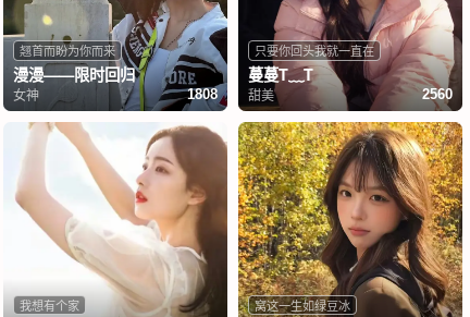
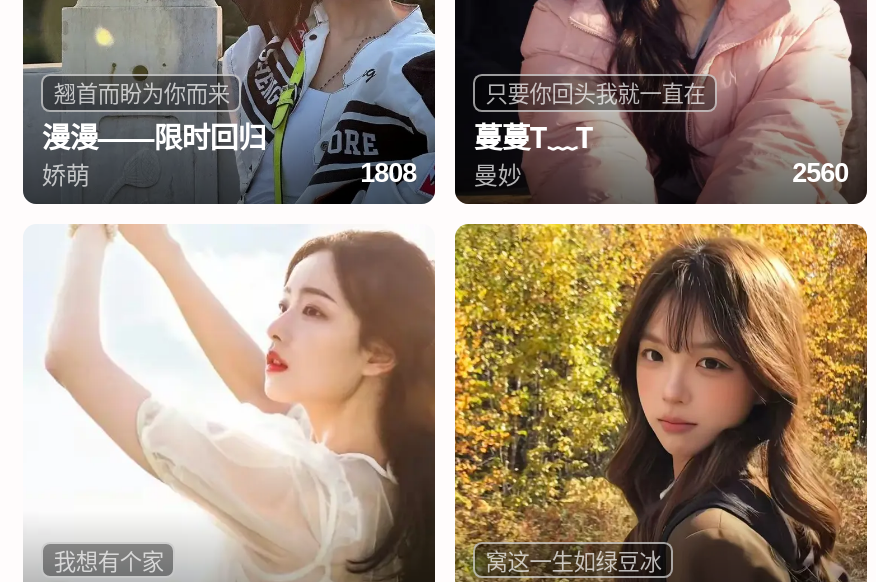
[13,85,40,103] 女神 -> [42,156,90,190] 娇萌
[248,85,274,103] 甜美 -> [474,156,522,190] 曼妙

